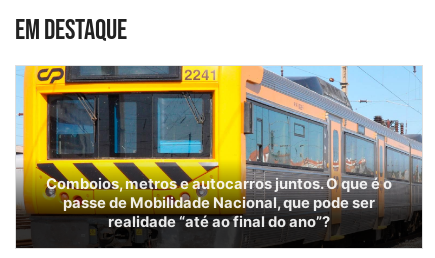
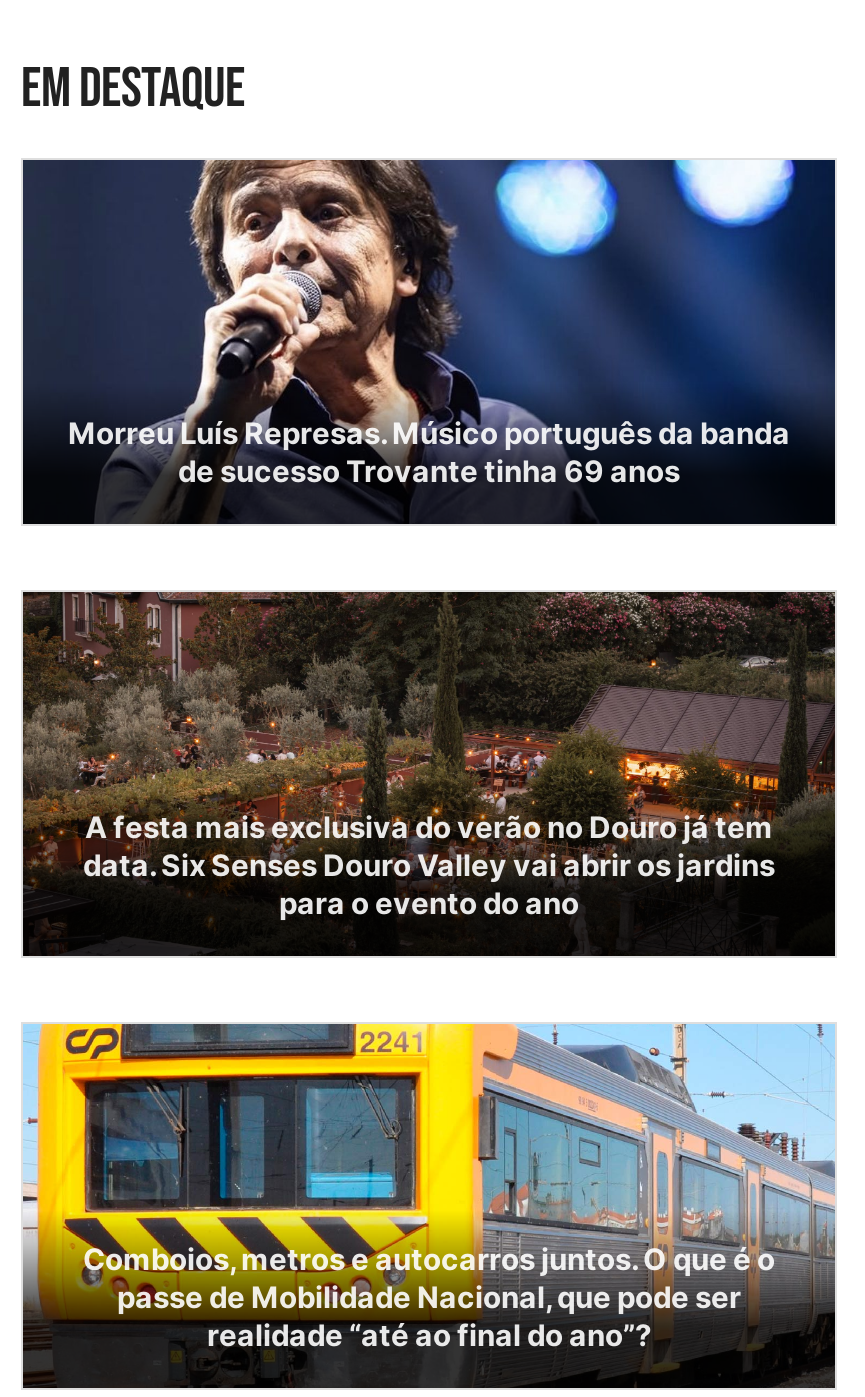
none -> [21,158,837,522] [image] | Morreu Luís Represas. Músico português da banda | de sucesso Trovante tinha 69 anos
none -> [21,590,837,958] [image] | A festa mais exclusiva do verão no Douro já tem | data. Six Senses Douro Valley vai abrir os jardins | para o evento do ano

